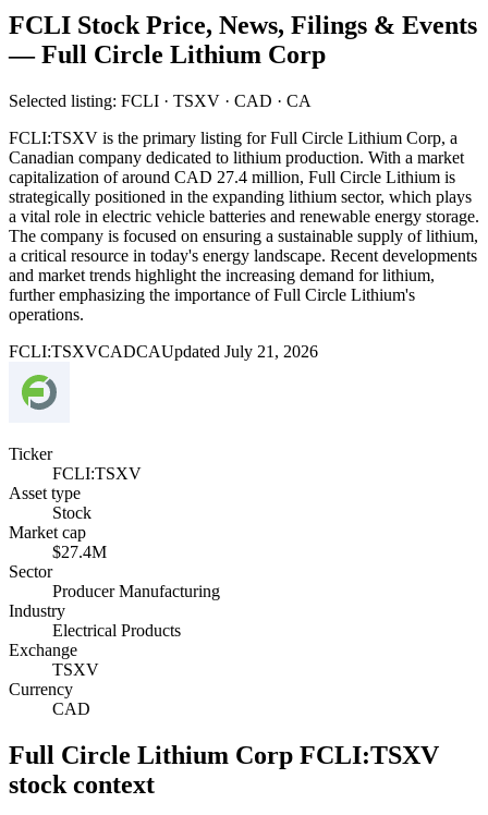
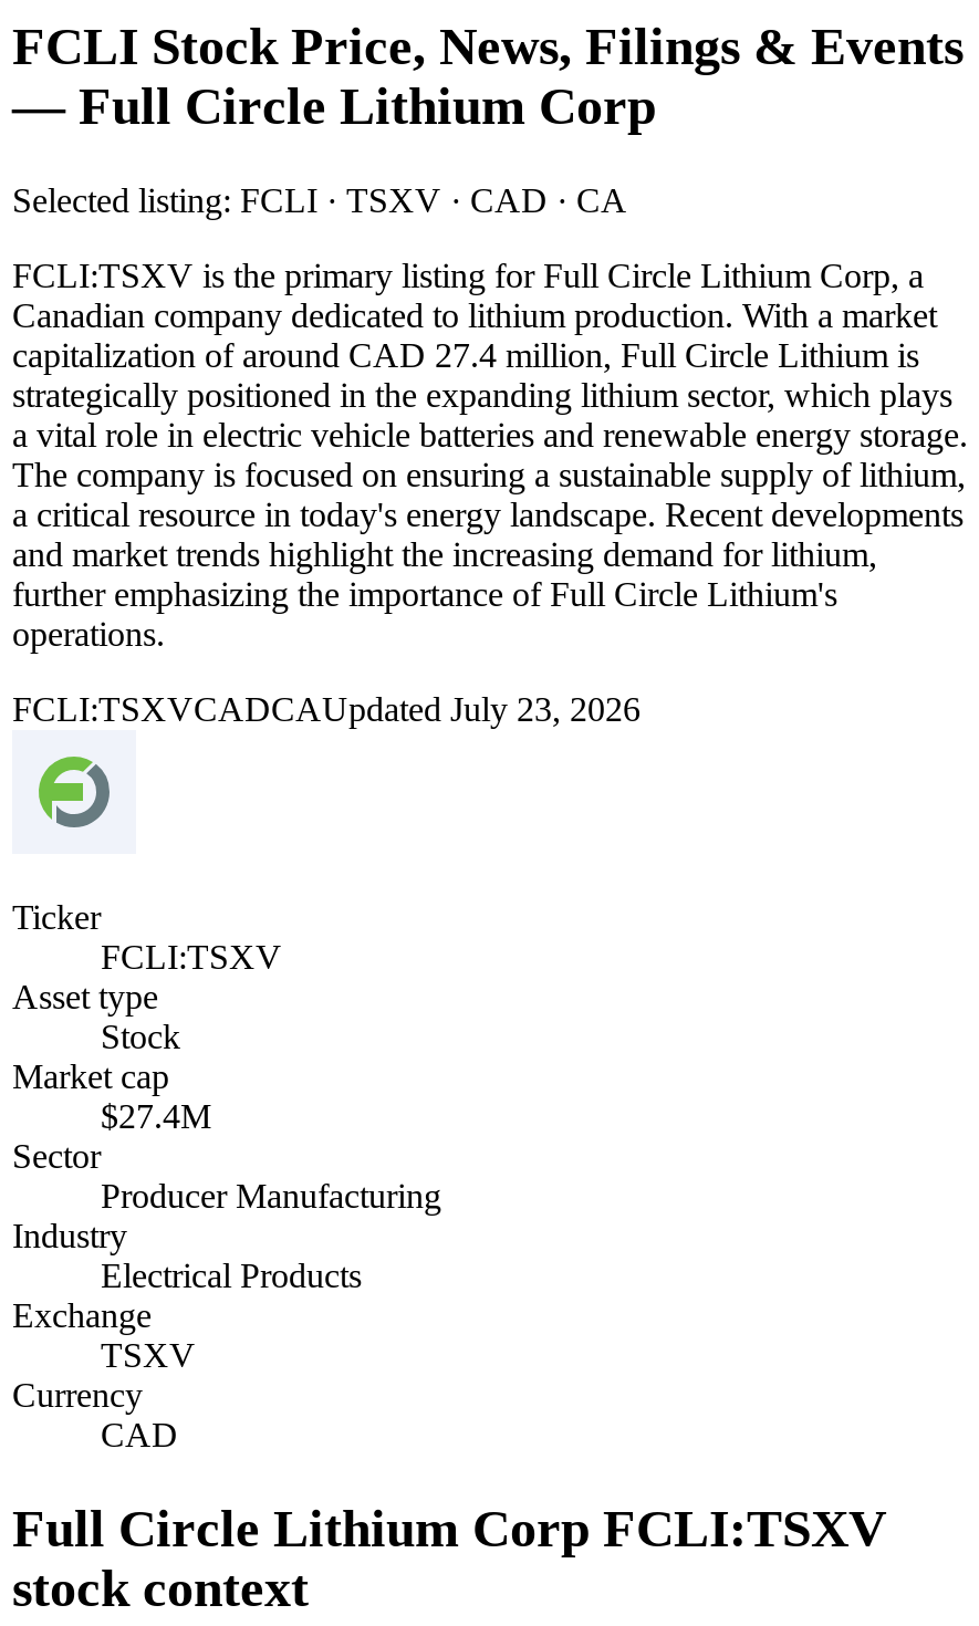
[9,342,318,360] FCLI:TSXVCADCAUpdated July 21, 2026 -> [12,690,640,727] FCLI:TSXVCADCAUpdated July 23, 2026

